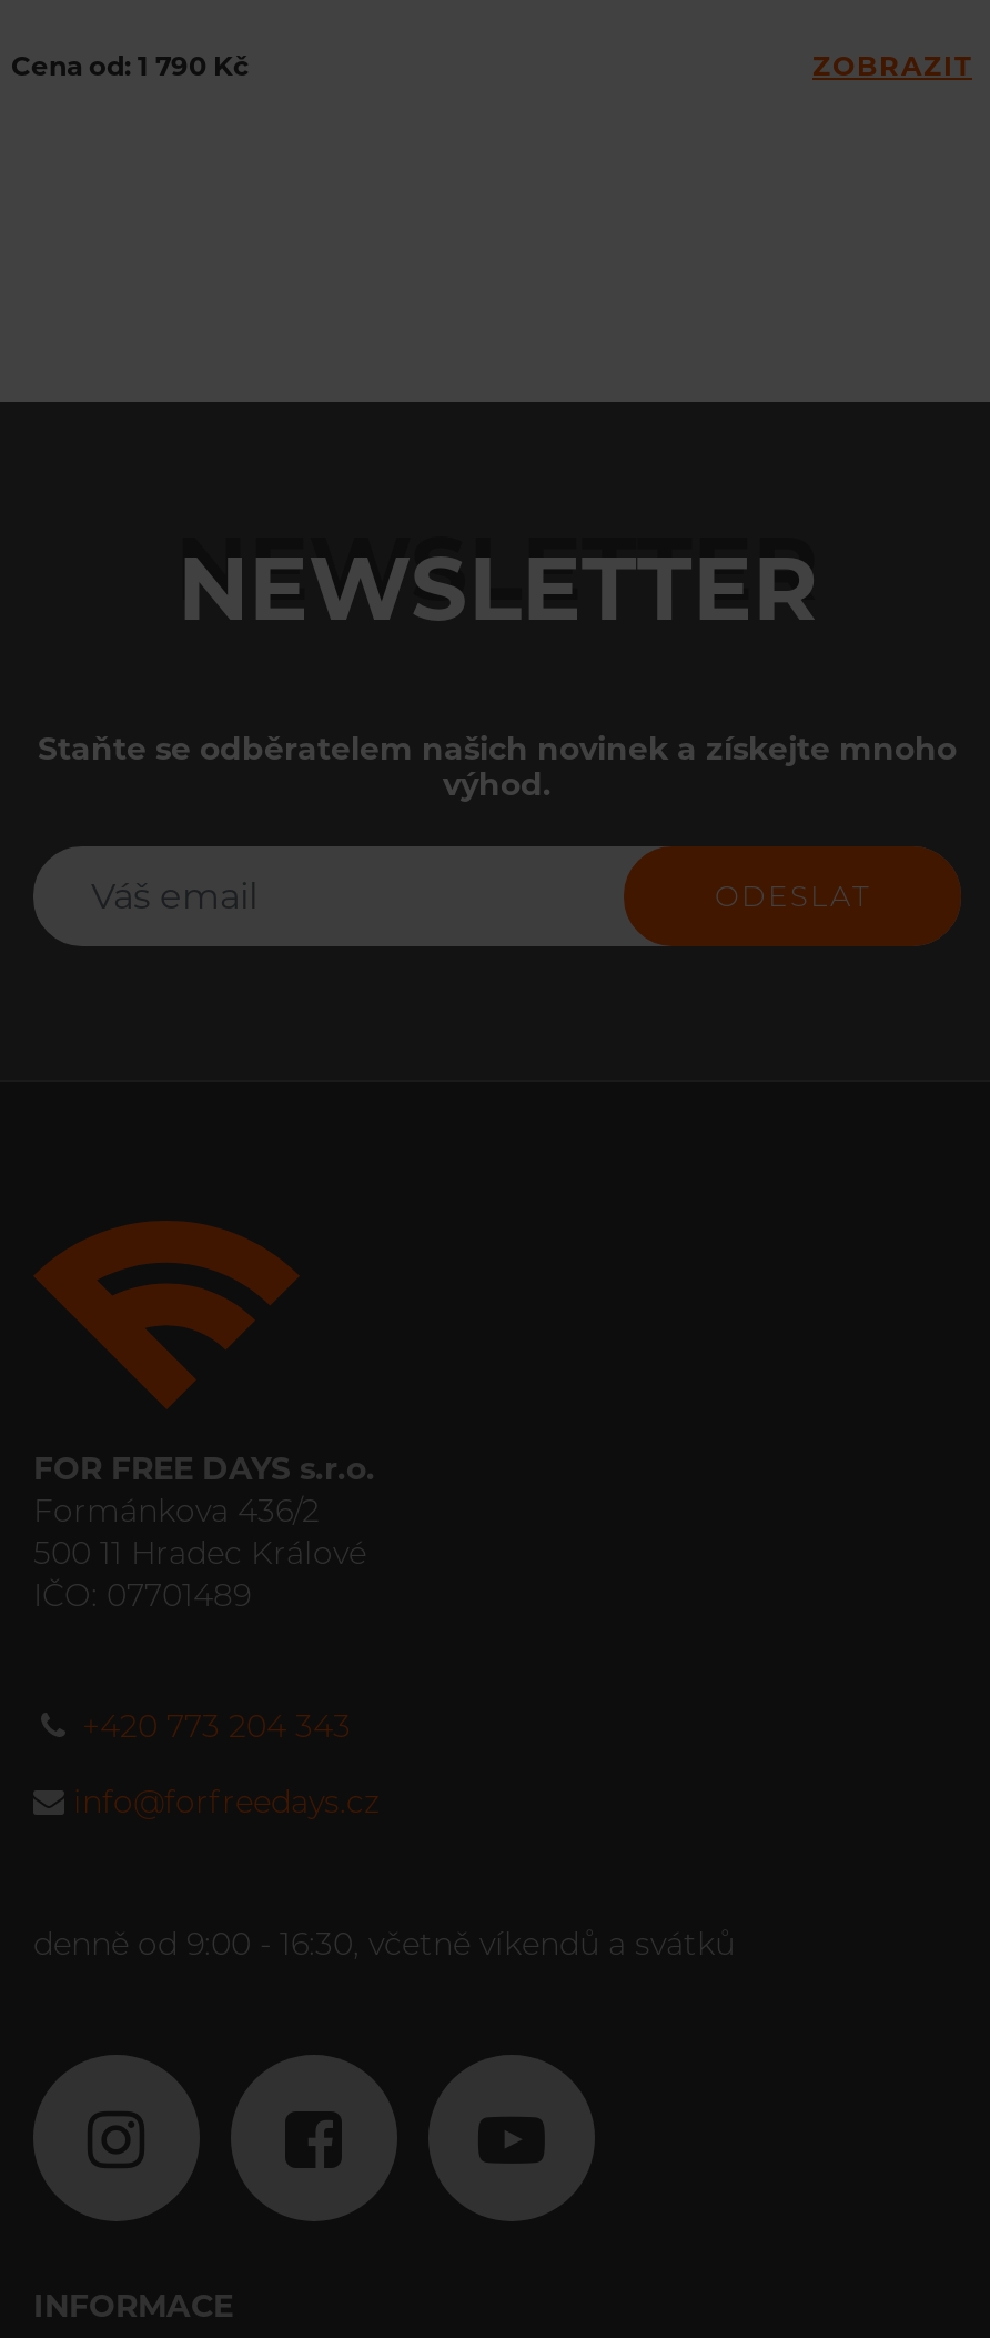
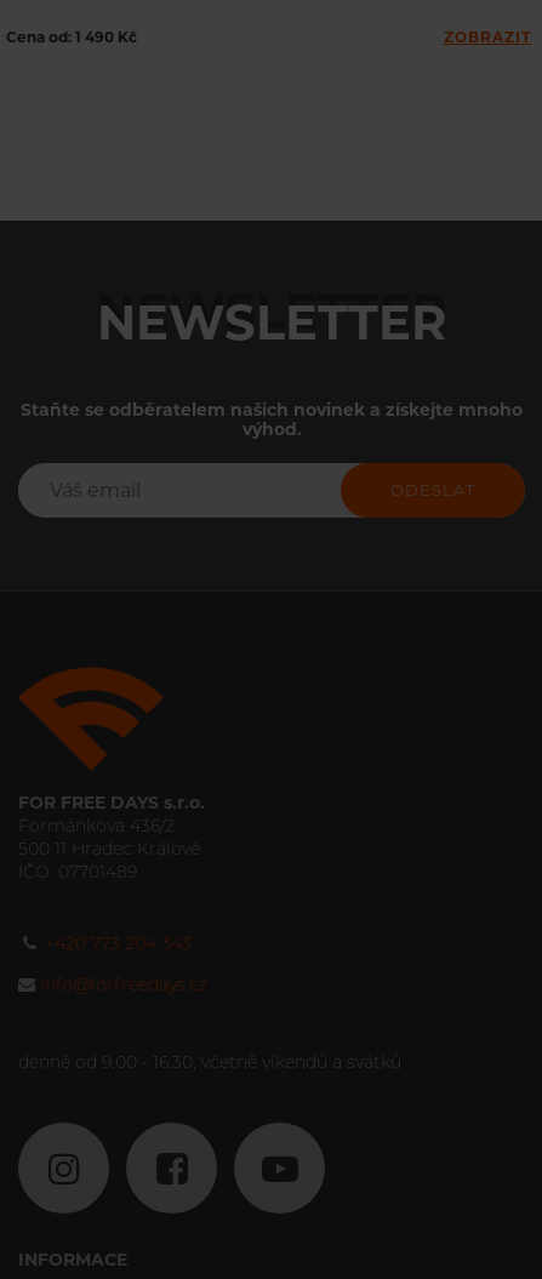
[11,50,249,83] Cena od: 1 790 Kč -> [6,28,137,47] Cena od: 1 490 Kč

